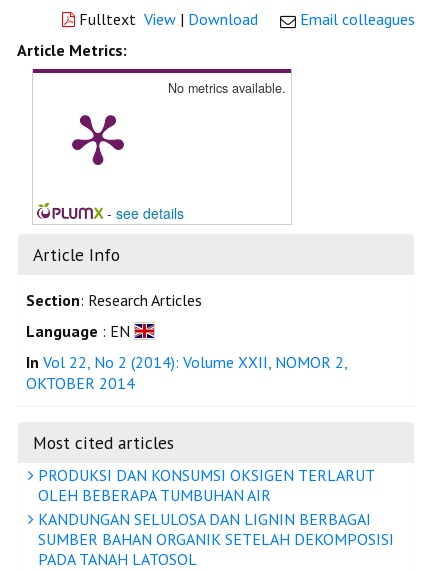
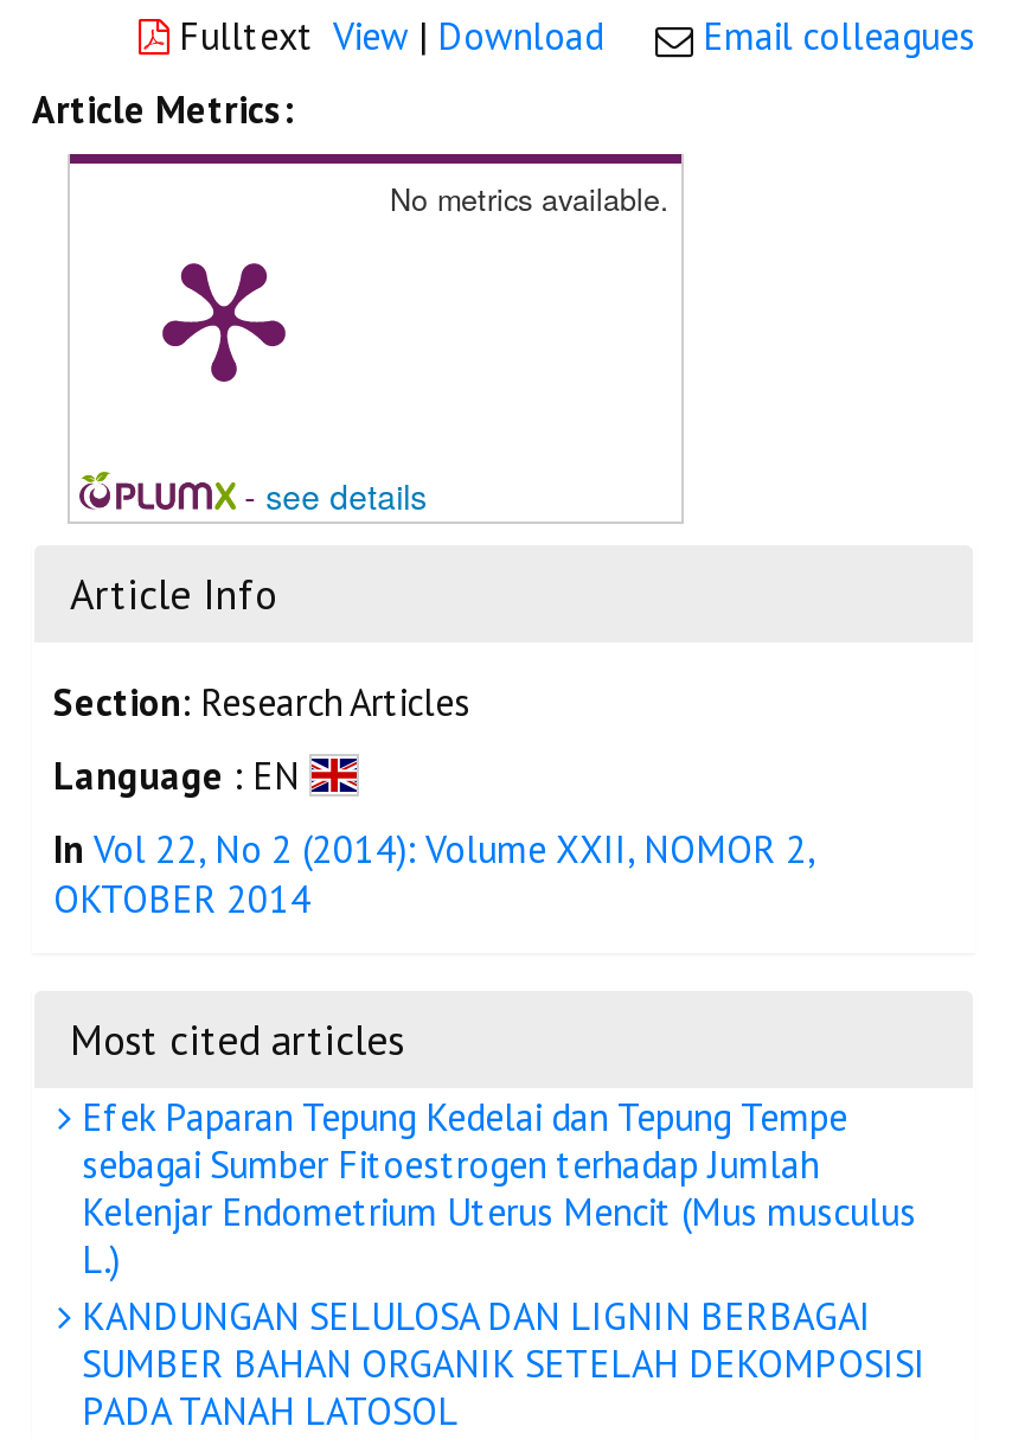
[34,464,375,504] PRODUKSI DAN KONSUMSI OKSIGEN TERLARUT | OLEH BEBERAPA TUMBUHAN AIR -> [72,1092,916,1281] Efek Paparan Tepung Kedelai dan Tepung Tempe | sebagai Sumber Fitoestrogen terhadap Jumlah | Kelenjar Endometrium Uterus Mencit (Mus musculus | L.)

